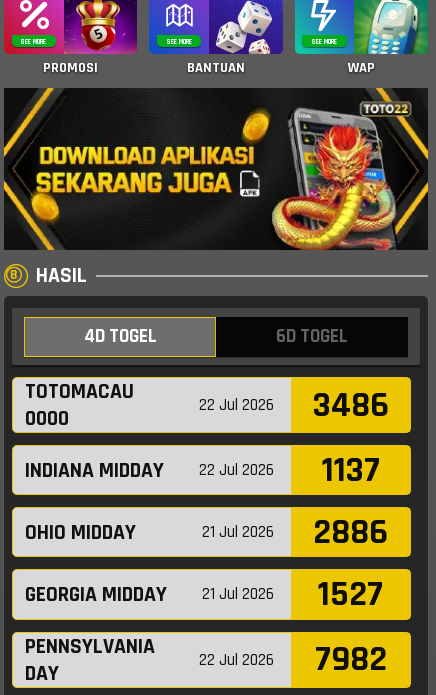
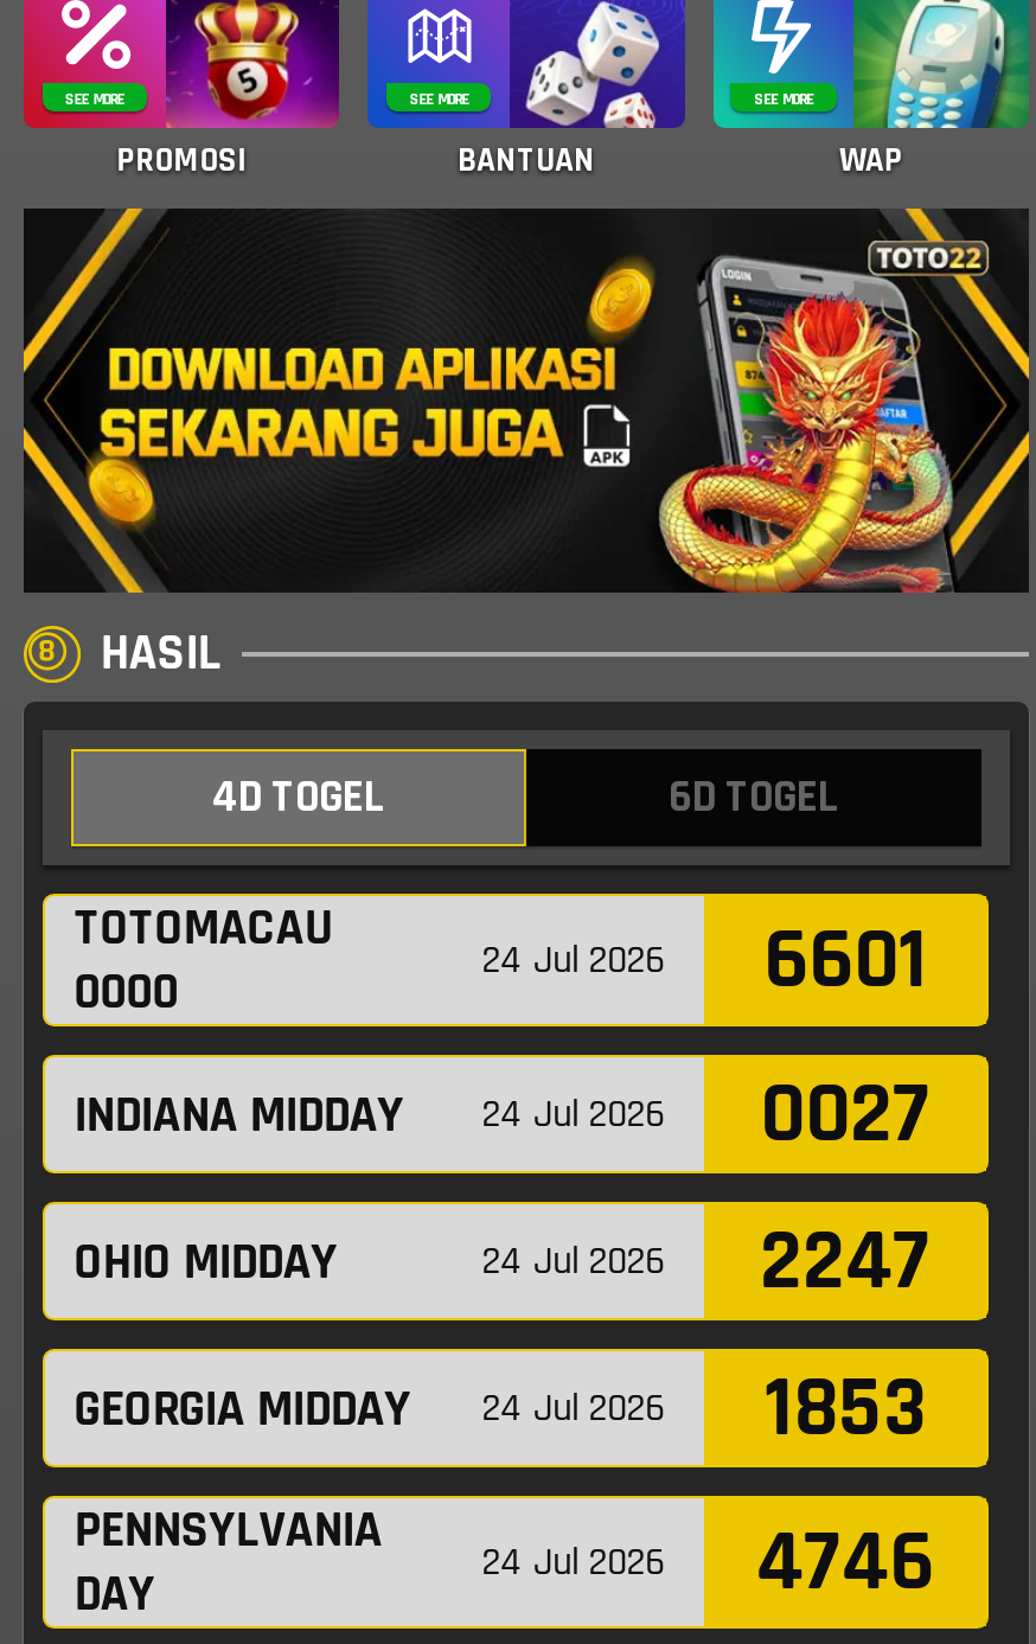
[313,383,389,428] 3486 -> [764,907,927,1013] 6601
[199,394,274,416] 22 Jul 2026 -> [482,934,664,986] 24 Jul 2026
[322,448,380,493] 1137 -> [760,1061,931,1168] 0027
[199,459,274,481] 22 Jul 2026 -> [482,1088,664,1140] 24 Jul 2026
[313,510,388,555] 2886 -> [760,1208,931,1315] 2247
[202,521,274,543] 21 Jul 2026 -> [482,1235,664,1287] 24 Jul 2026
[318,572,383,617] 1527 -> [765,1355,926,1462] 1853
[202,583,274,605] 21 Jul 2026 -> [482,1383,664,1435] 24 Jul 2026
[315,637,387,682] 7982 -> [756,1510,934,1616] 4746
[199,648,274,670] 22 Jul 2026 -> [482,1537,664,1589] 24 Jul 2026

